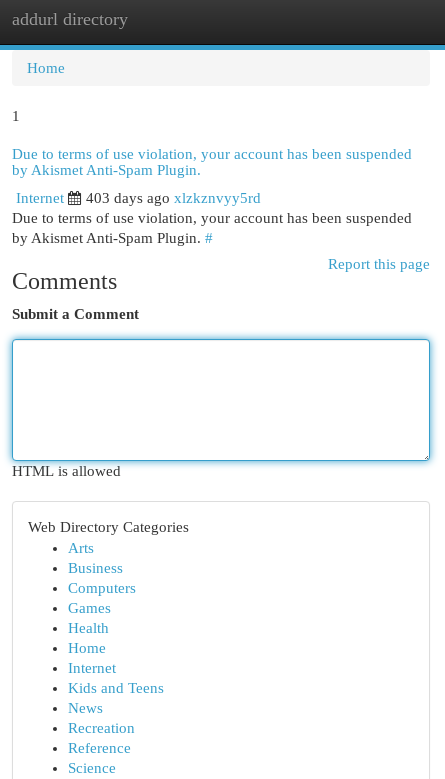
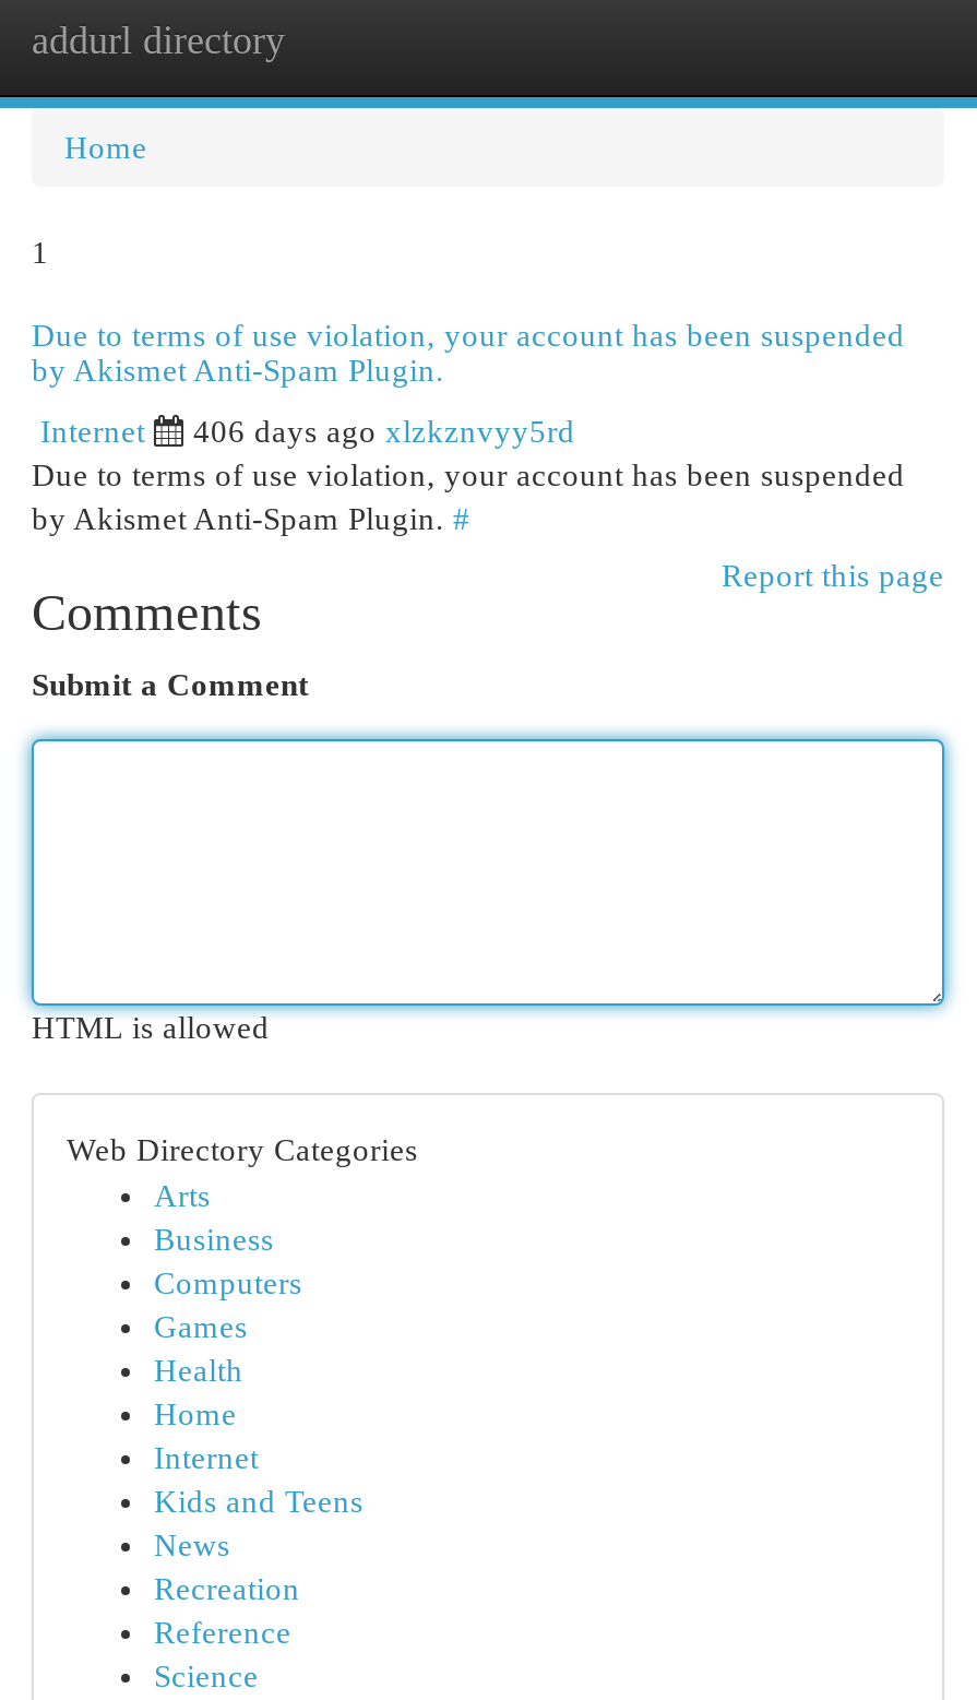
[86,190,261,206] 403 days ago xlzkznvyy5rd -> [193,414,575,449] 406 days ago xlzkznvyy5rd

